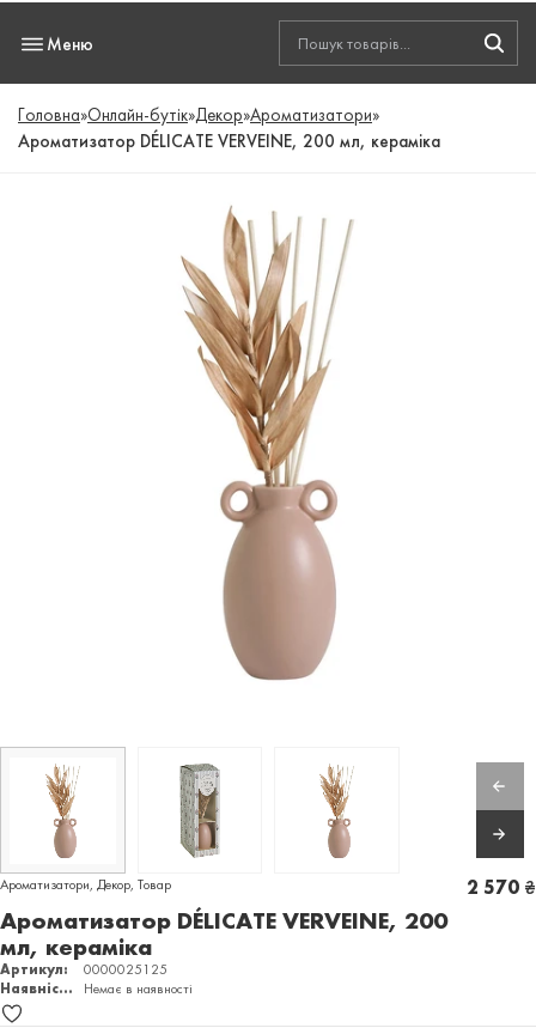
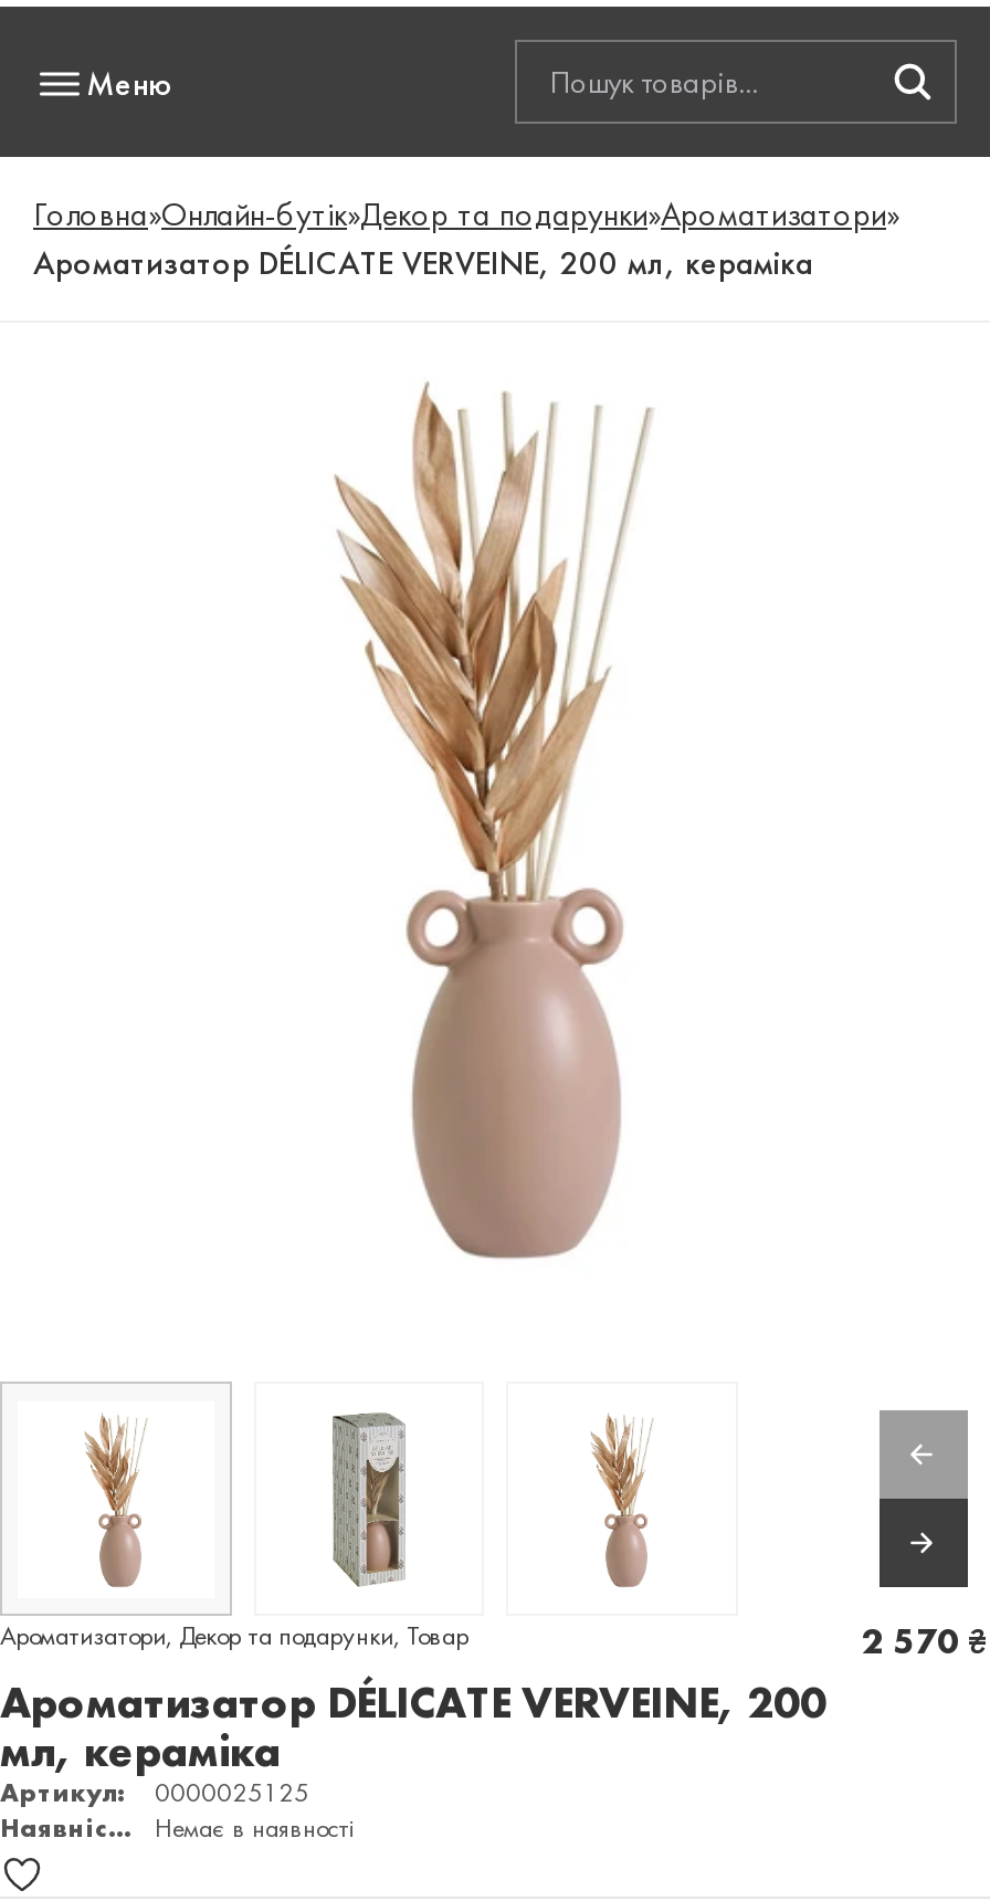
[18,104,379,127] Головна»Онлайн-бутік»Декор»Ароматизатори» -> [33,193,899,238] Головна»Онлайн-бутік»Декор та подарунки»Ароматизатори»
[0,875,171,894] Ароматизатори, Декор, Товар -> [0,1618,468,1653] Ароматизатори, Декор та подарунки, Товар

